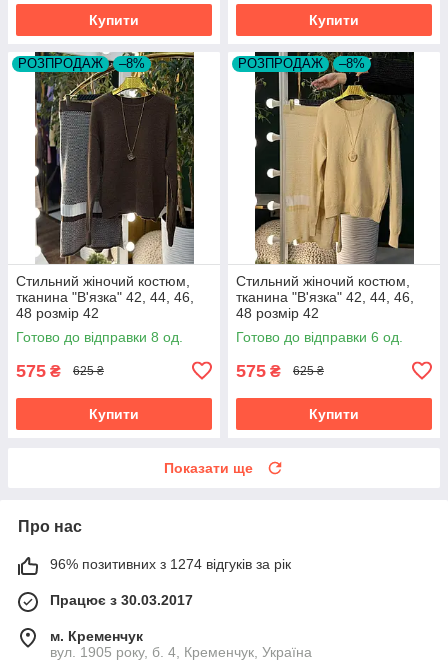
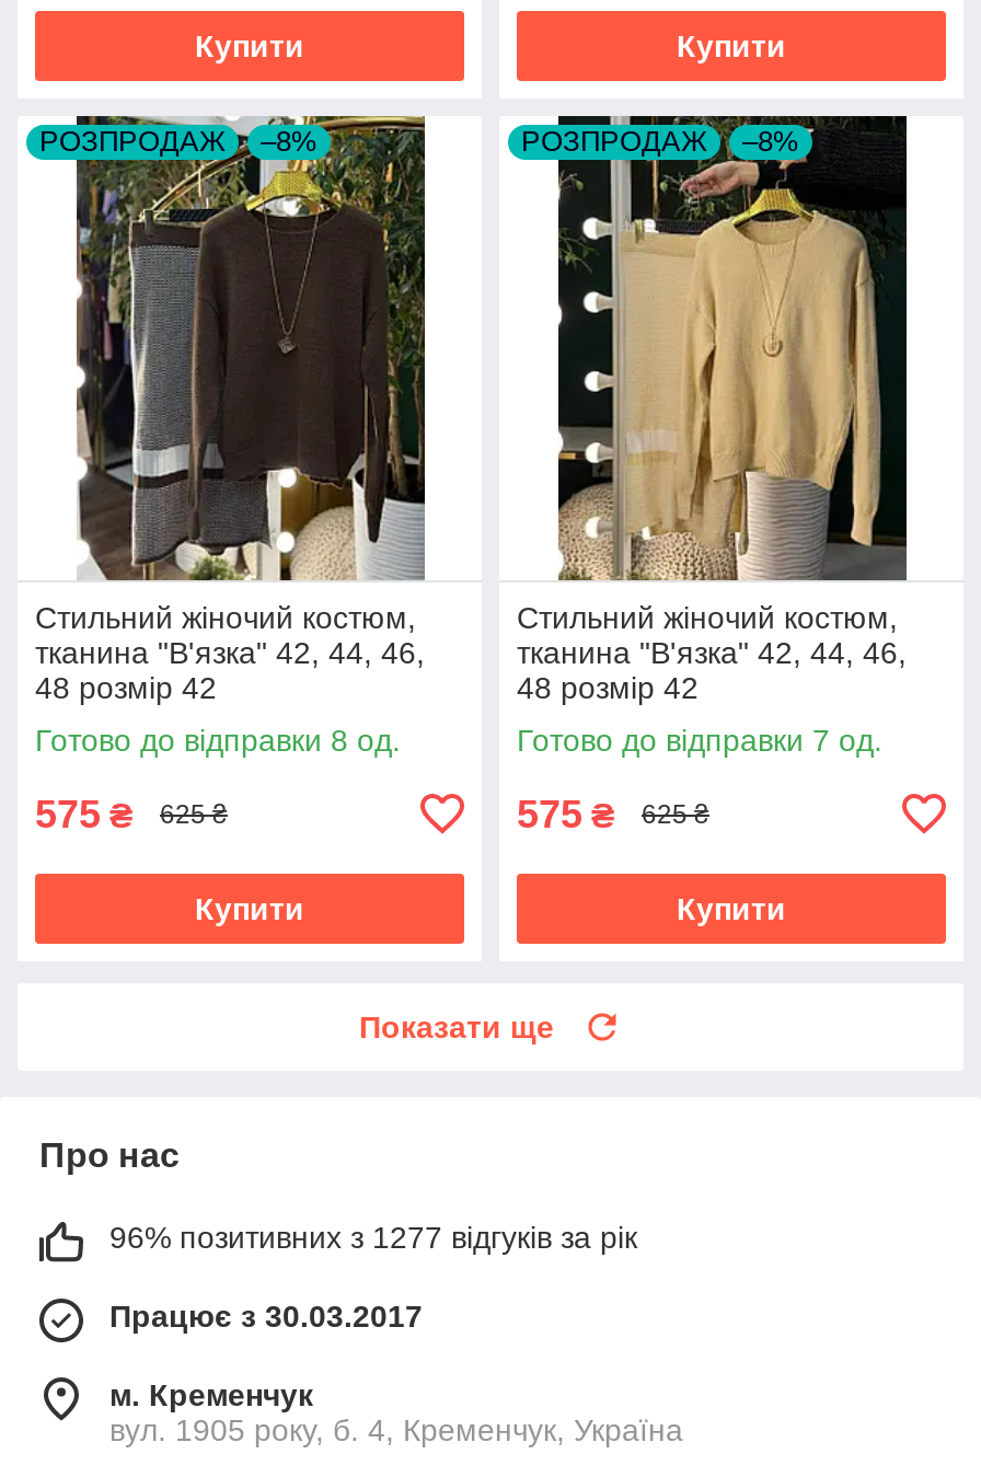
[236,329,403,345] Готово до відправки 6 од. -> [517,722,882,757] Готово до відправки 7 од.
[50,556,291,572] 96% позитивних з 1274 відгуків за рік -> [109,1219,637,1254] 96% позитивних з 1277 відгуків за рік

